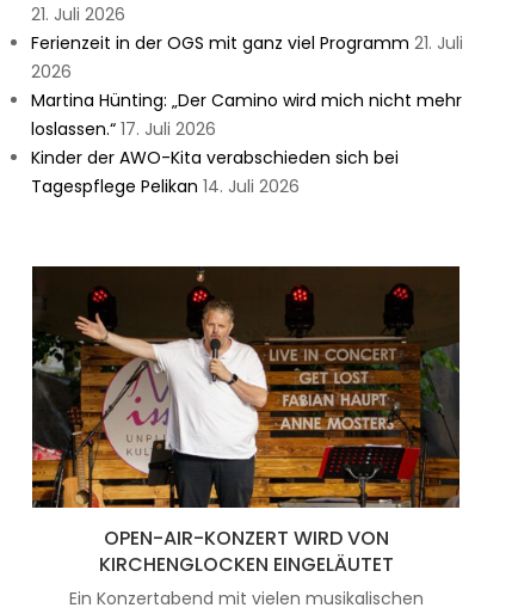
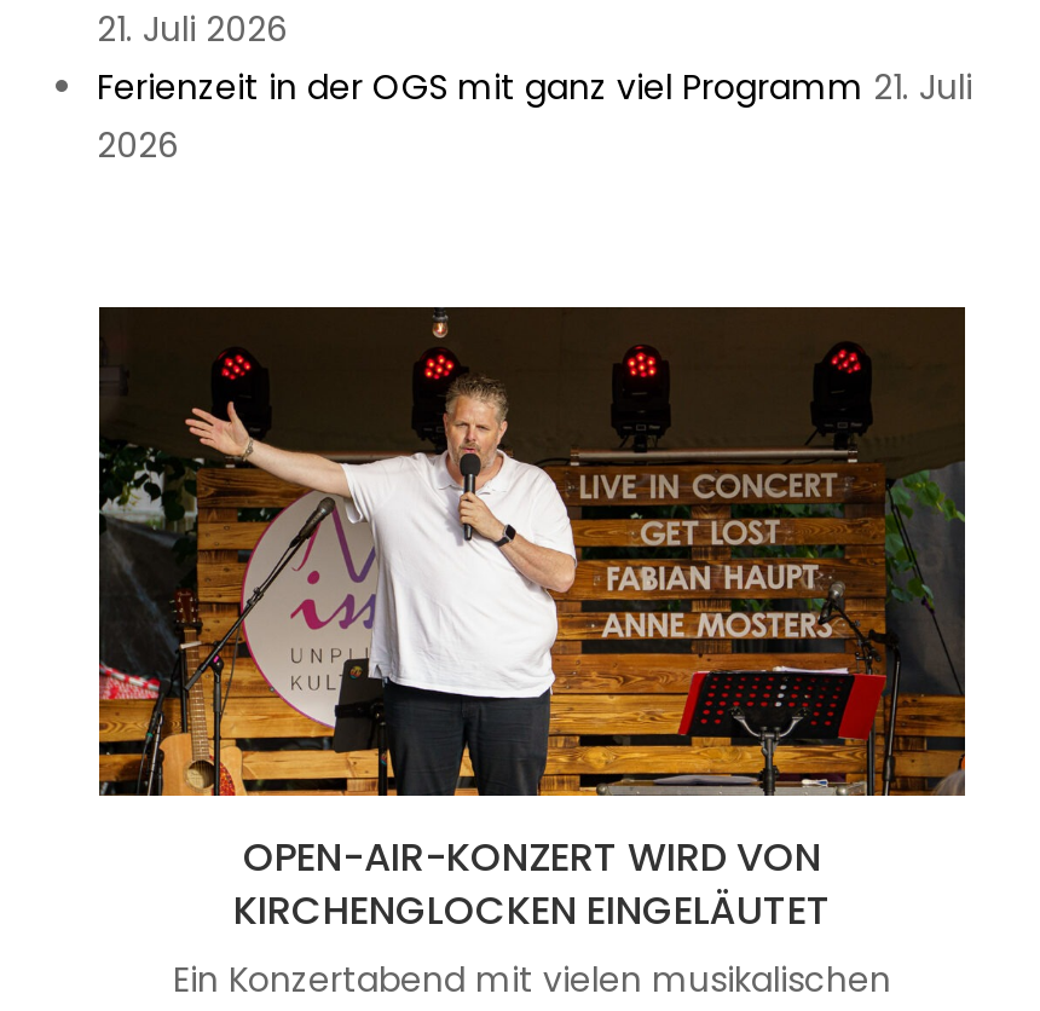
[31,89,462,199] Martina Hünting: „Der Camino wird mich nicht mehr | loslassen.“ 17. Juli 2026 | Kinder der AWO-Kita verabschieden sich bei | Tagespflege Pelikan 14. Juli 2026 -> none

